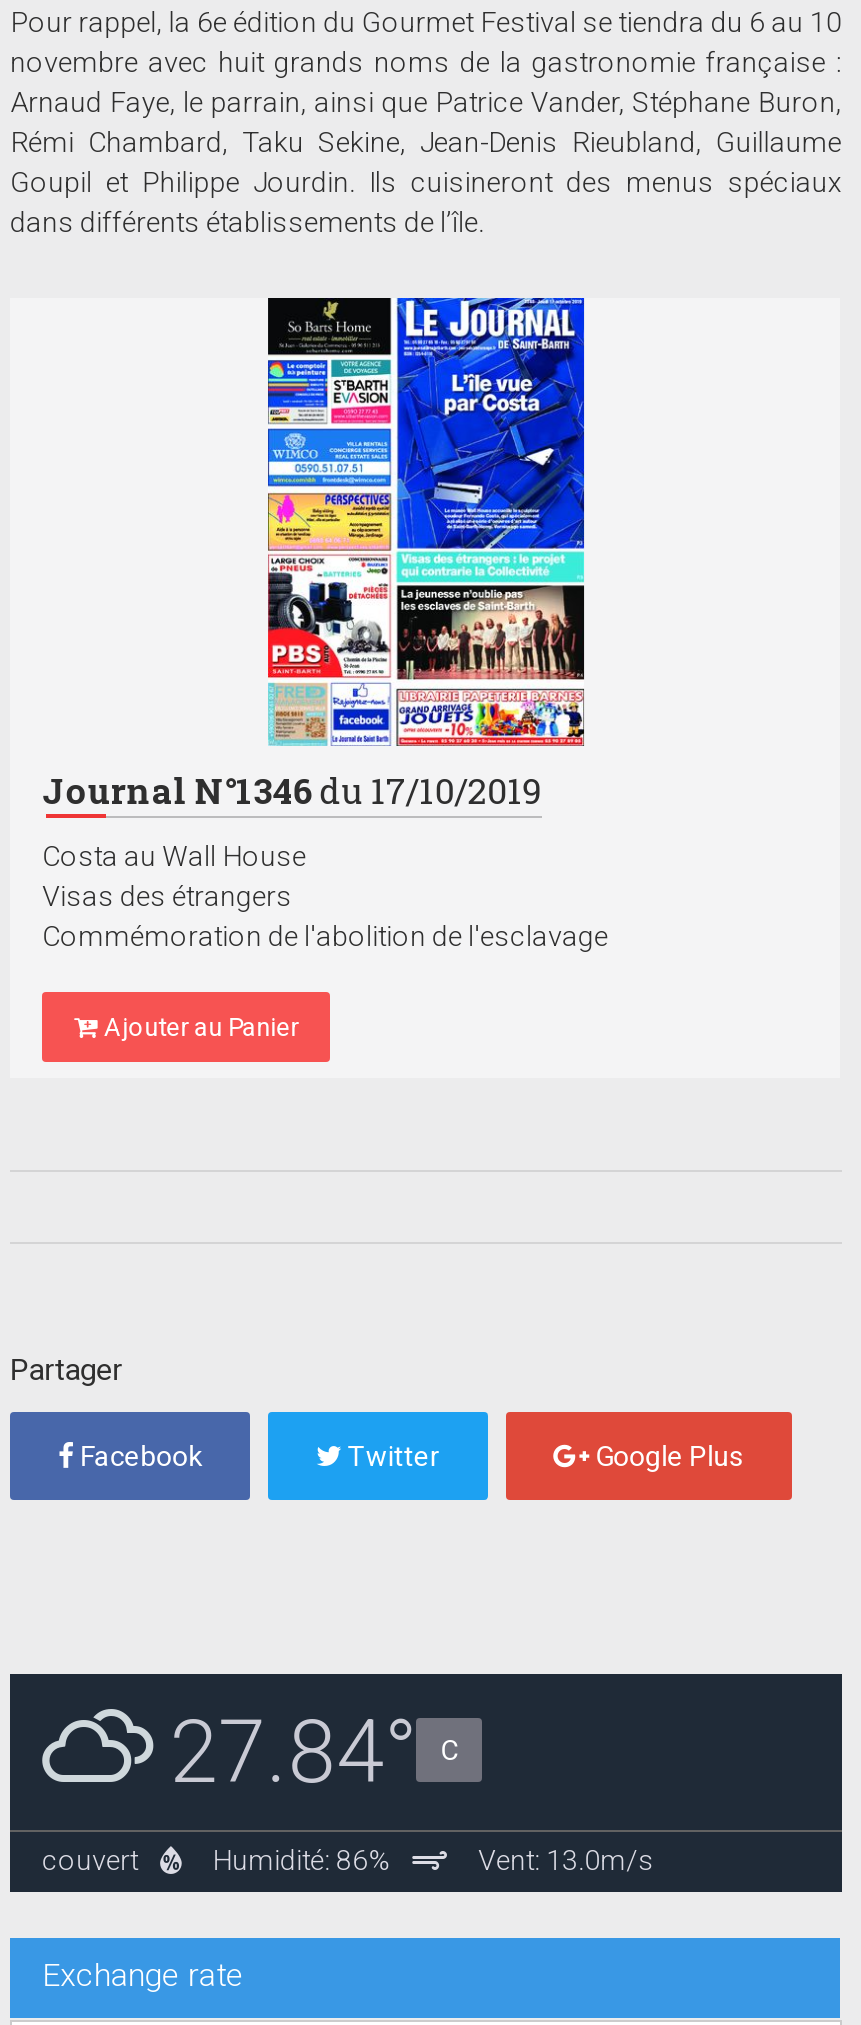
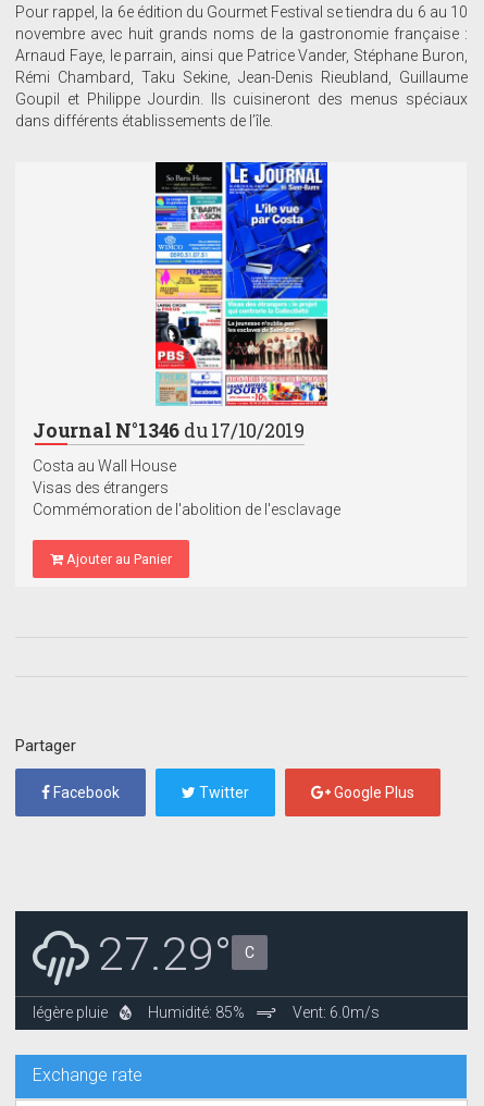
[42,1706,654,1876] [image] | couvert | Humidité: 86% | Vent: 13.0m/s -> [33,930,380,1021] [image] | légère pluie | Humidité: 85% | Vent: 6.0m/s
[170,1702,458,1804] 27.84° C -> [98,926,255,982] 27.29° C

